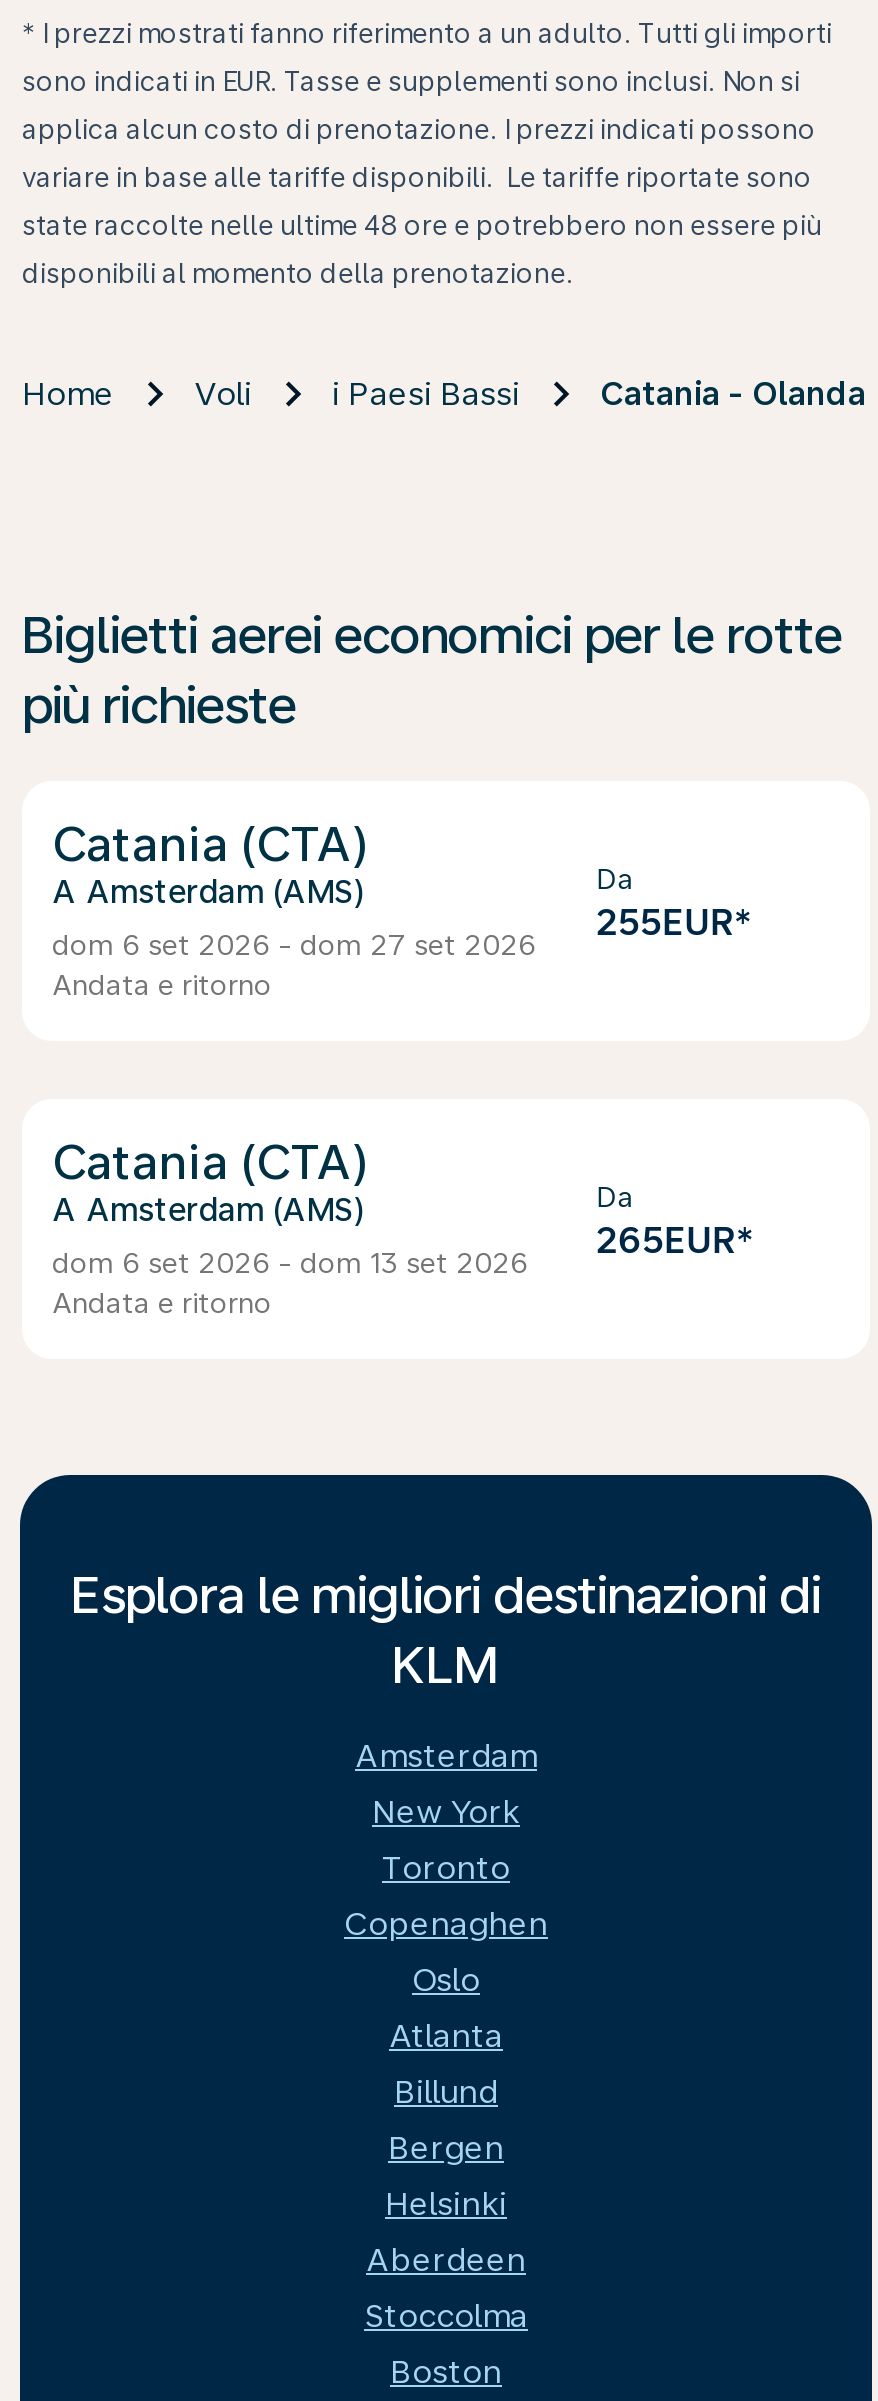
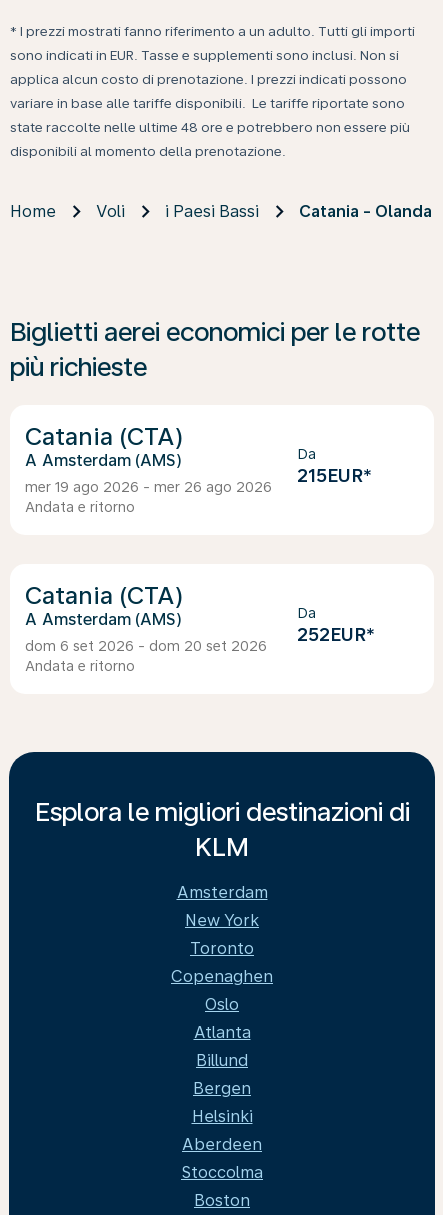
[596,901,752,943] 255EUR* -> [297,465,372,486] 215EUR*
[52,929,536,961] dom 6 set 2026 - dom 27 set 2026 -> [25,479,272,495] mer 19 ago 2026 - mer 26 ago 2026
[596,1219,754,1261] 265EUR* -> [297,624,375,645] 252EUR*
[52,1247,528,1279] dom 6 set 2026 - dom 13 set 2026 -> [25,638,267,654] dom 6 set 2026 - dom 20 set 2026

